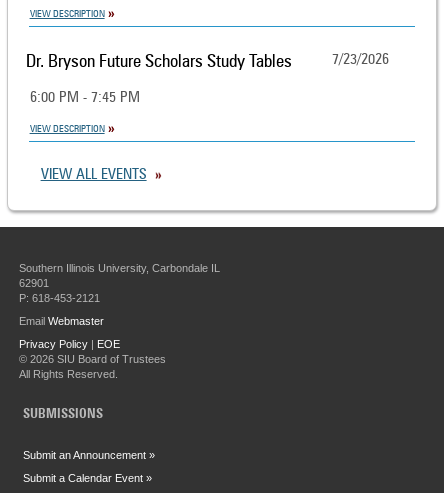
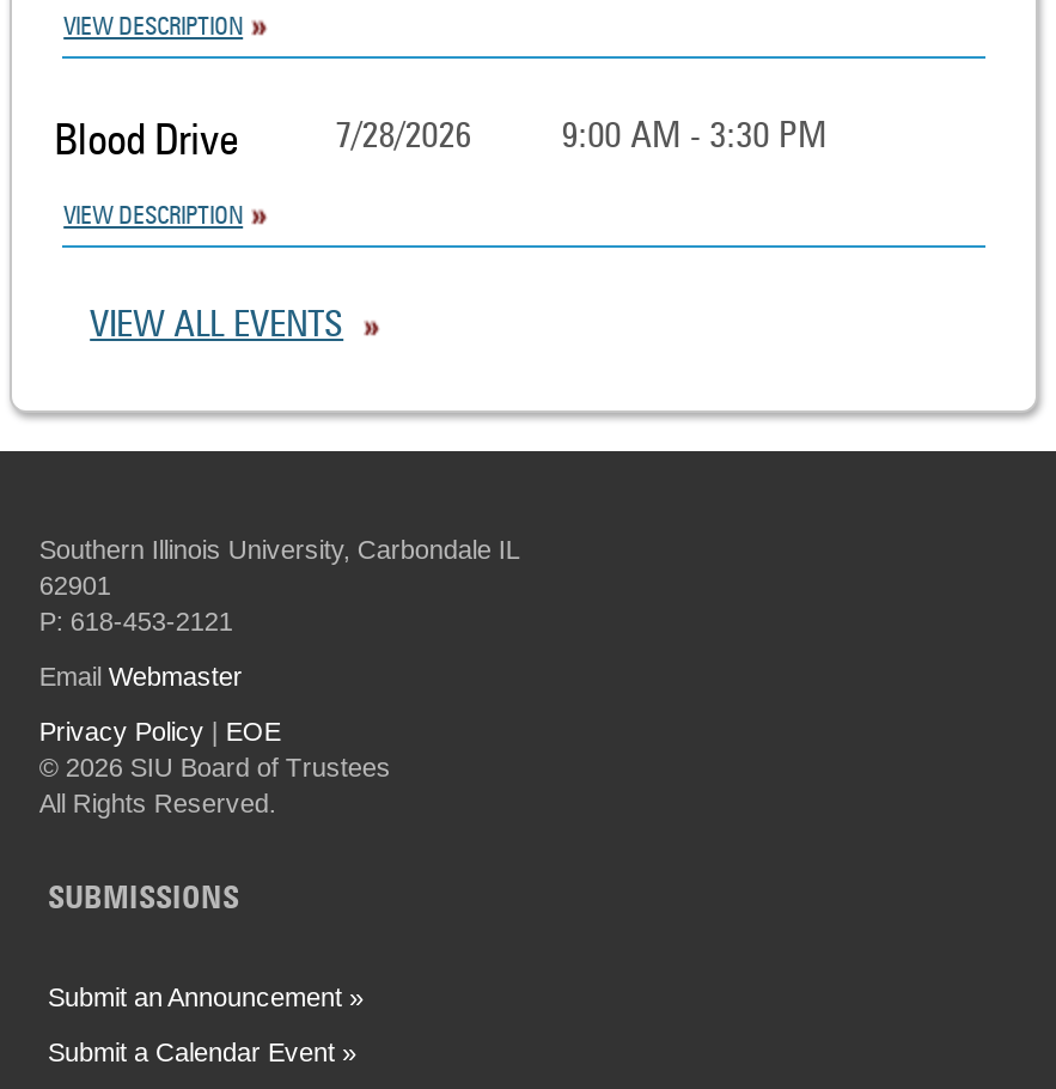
[26,53,389,106] Dr. Bryson Future Scholars Study Tables | 7/23/2026 | 6:00 PM - 7:45 PM -> [54,120,827,163] Blood Drive | 7/28/2026 | 9:00 AM - 3:30 PM

